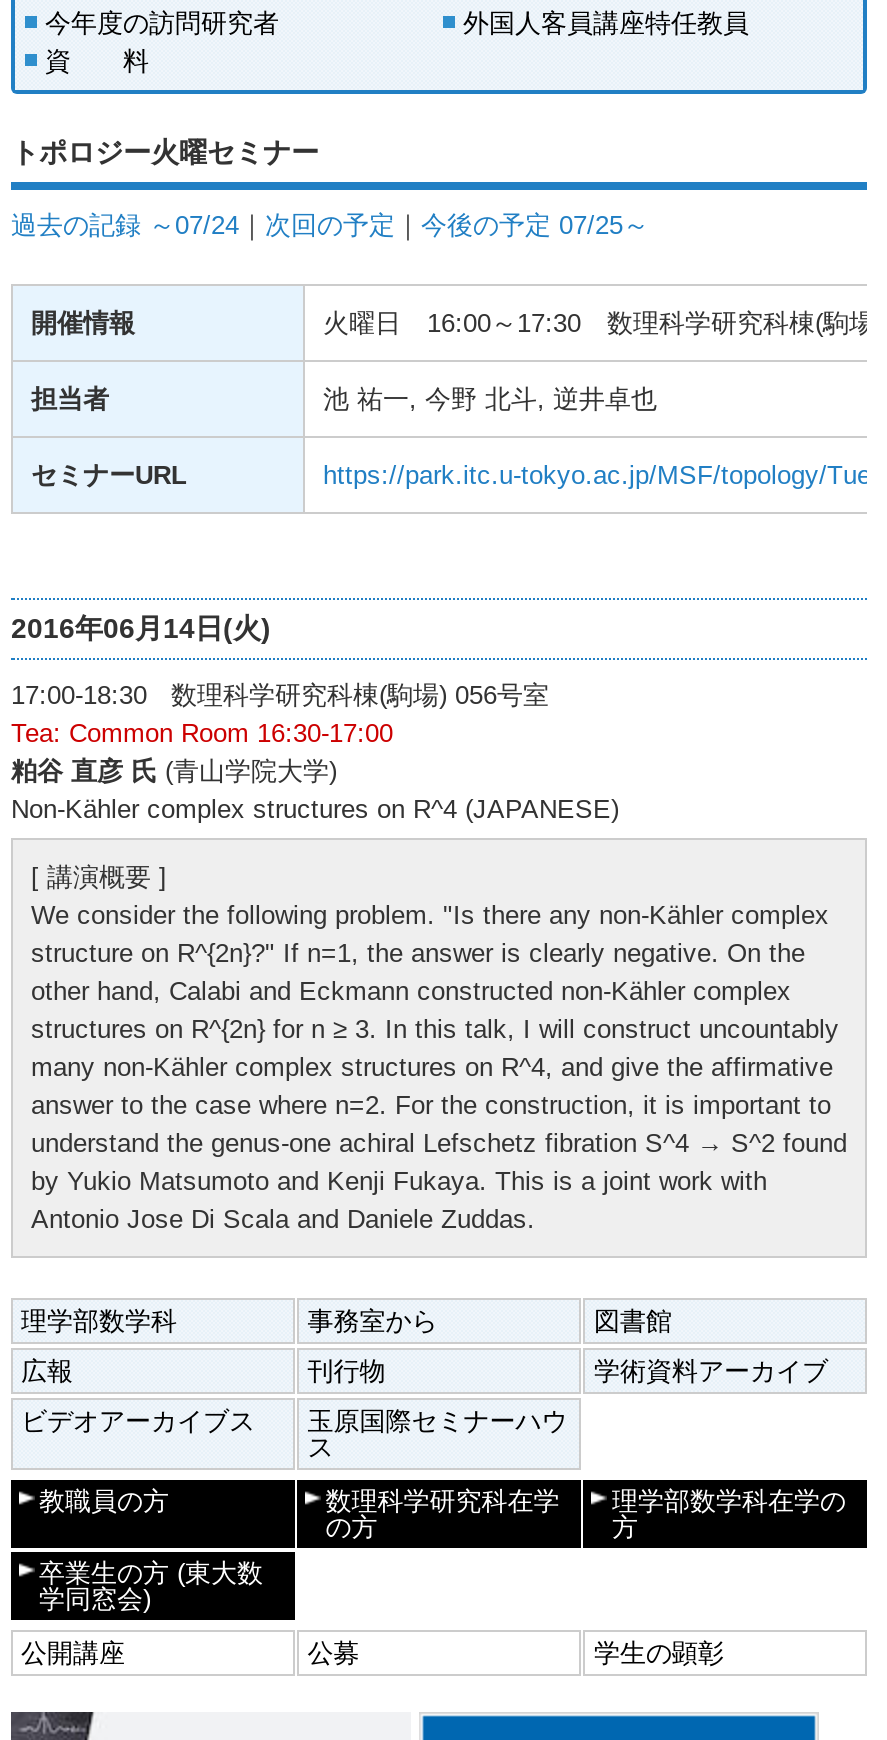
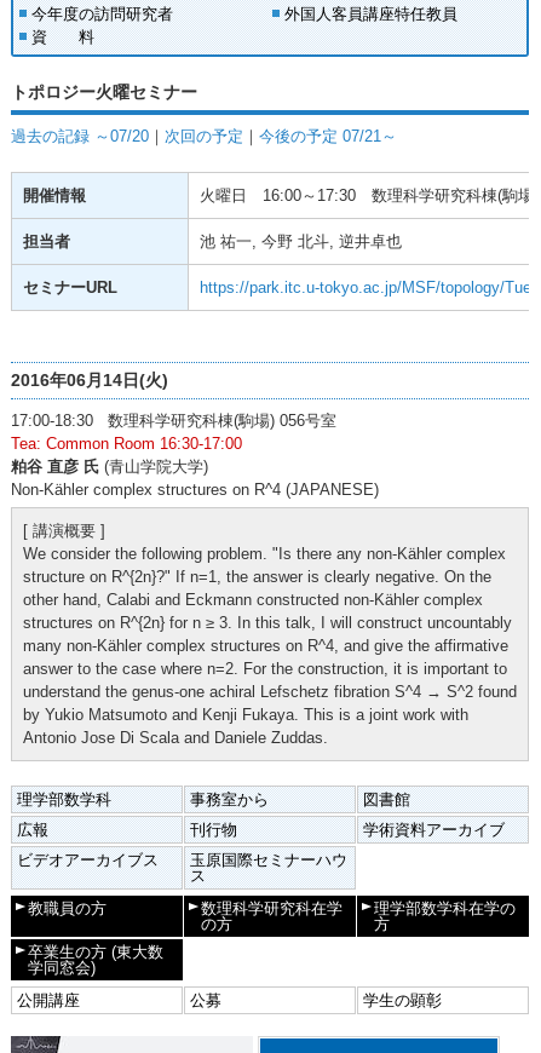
[11,209,649,239] 過去の記録 ～07/24｜次回の予定｜今後の予定 07/25～ -> [11,126,397,145] 過去の記録 ～07/20｜次回の予定｜今後の予定 07/21～

